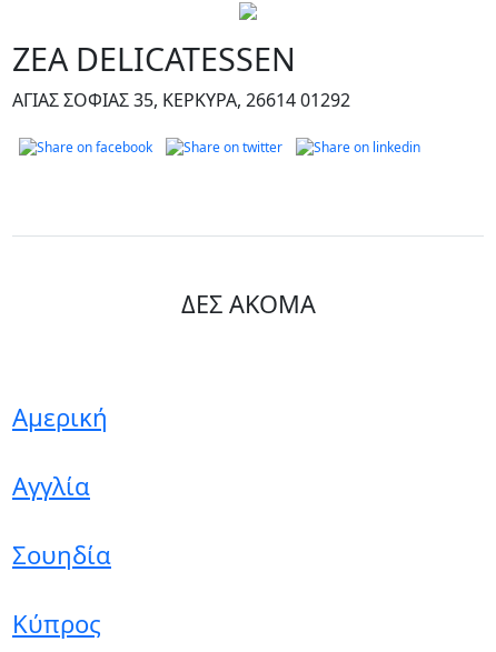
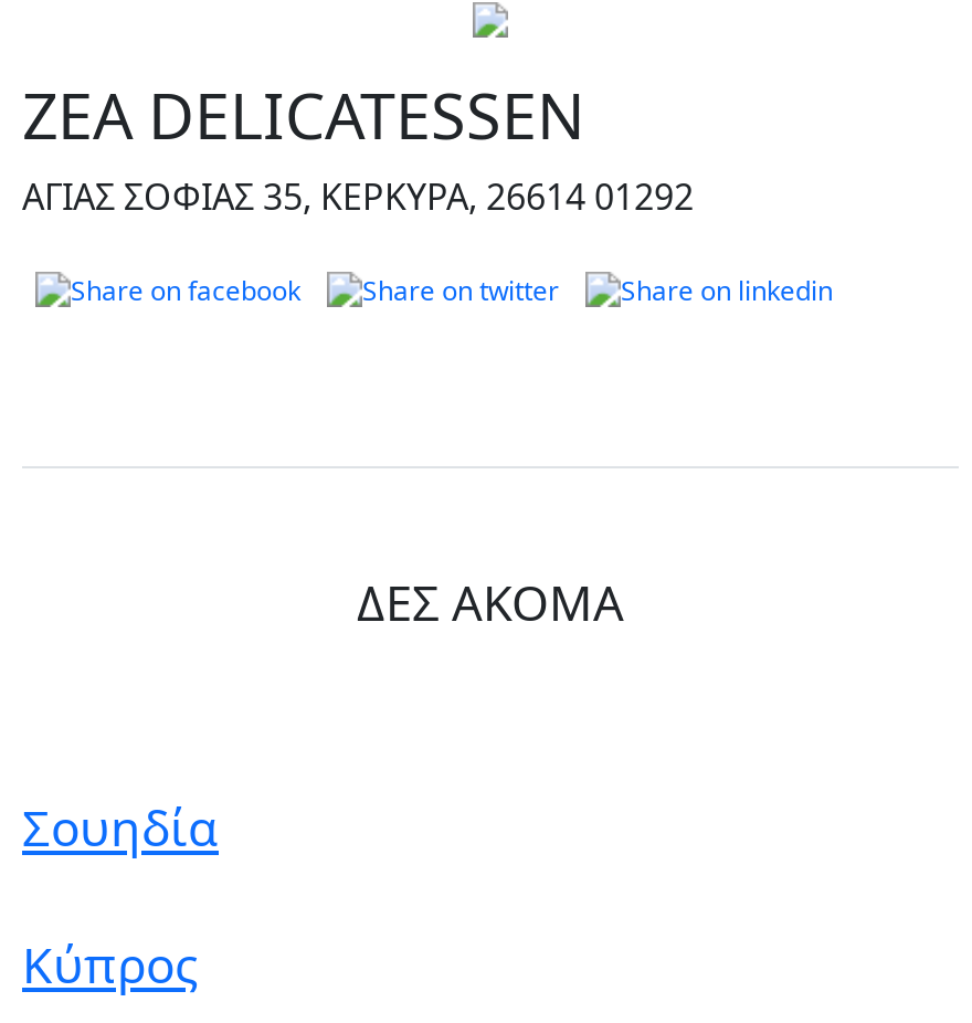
[12,400,108,502] Αμερική | Αγγλία -> none

